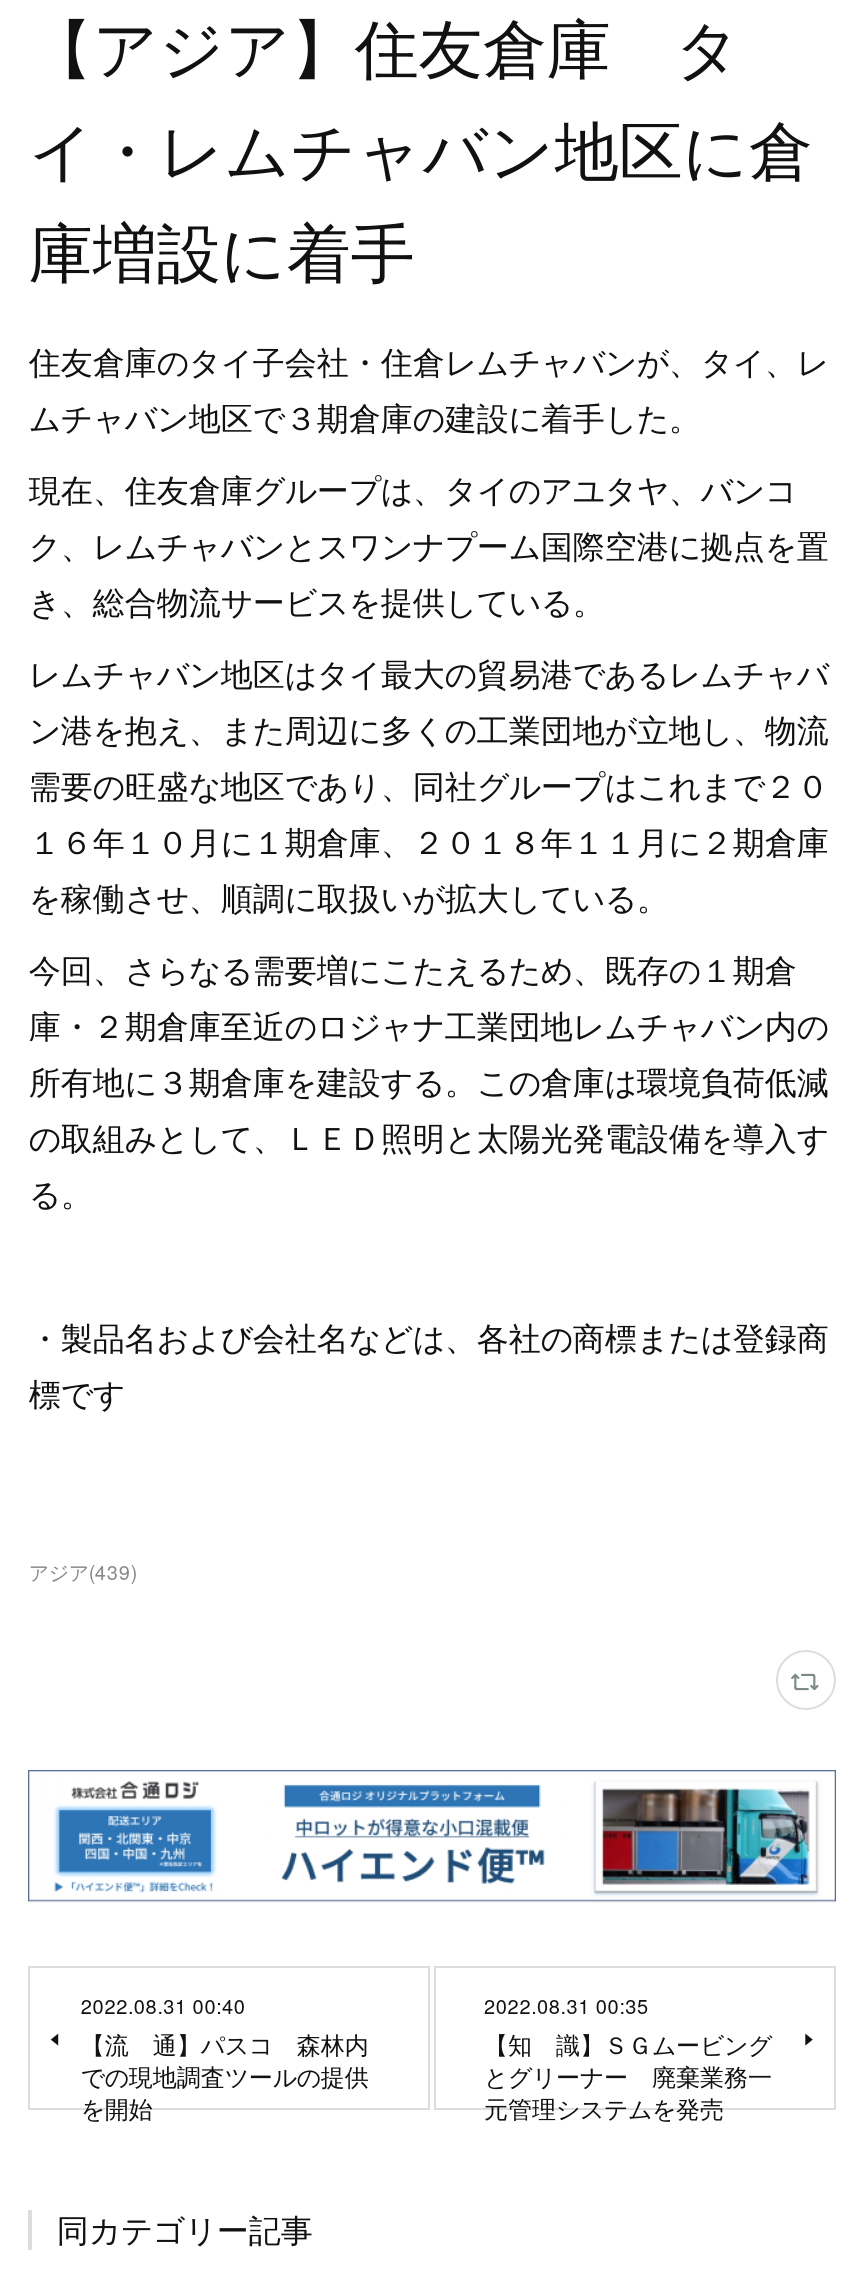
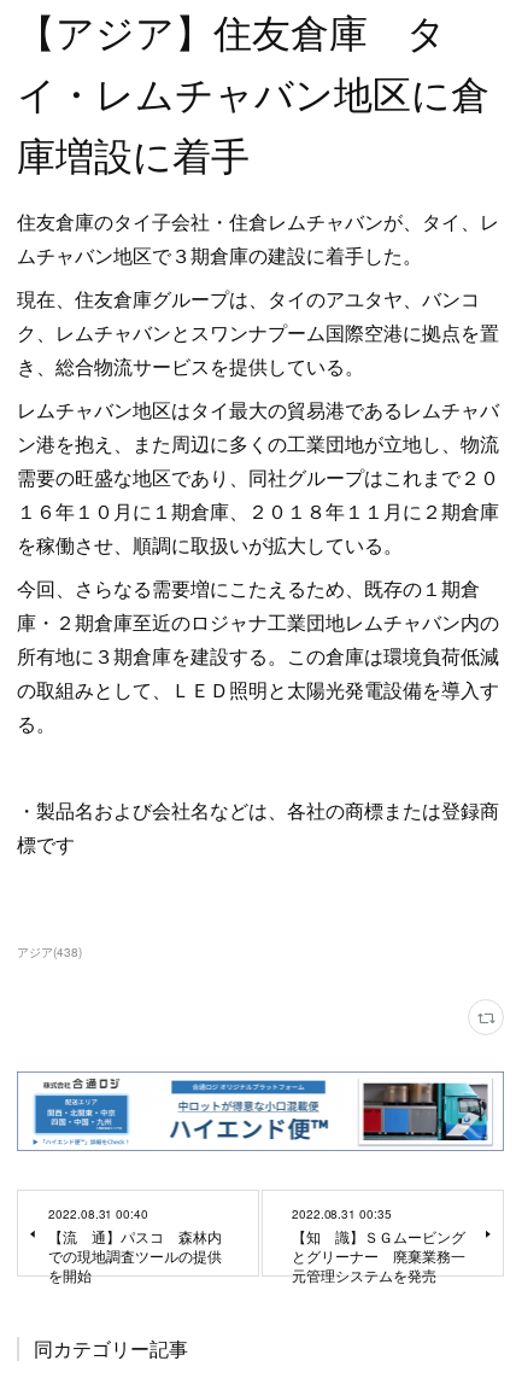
[29,1558,137,1586] アジア(439) -> [17,944,82,960] アジア(438)

